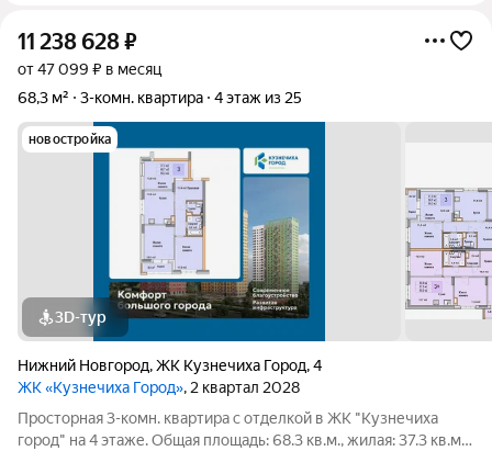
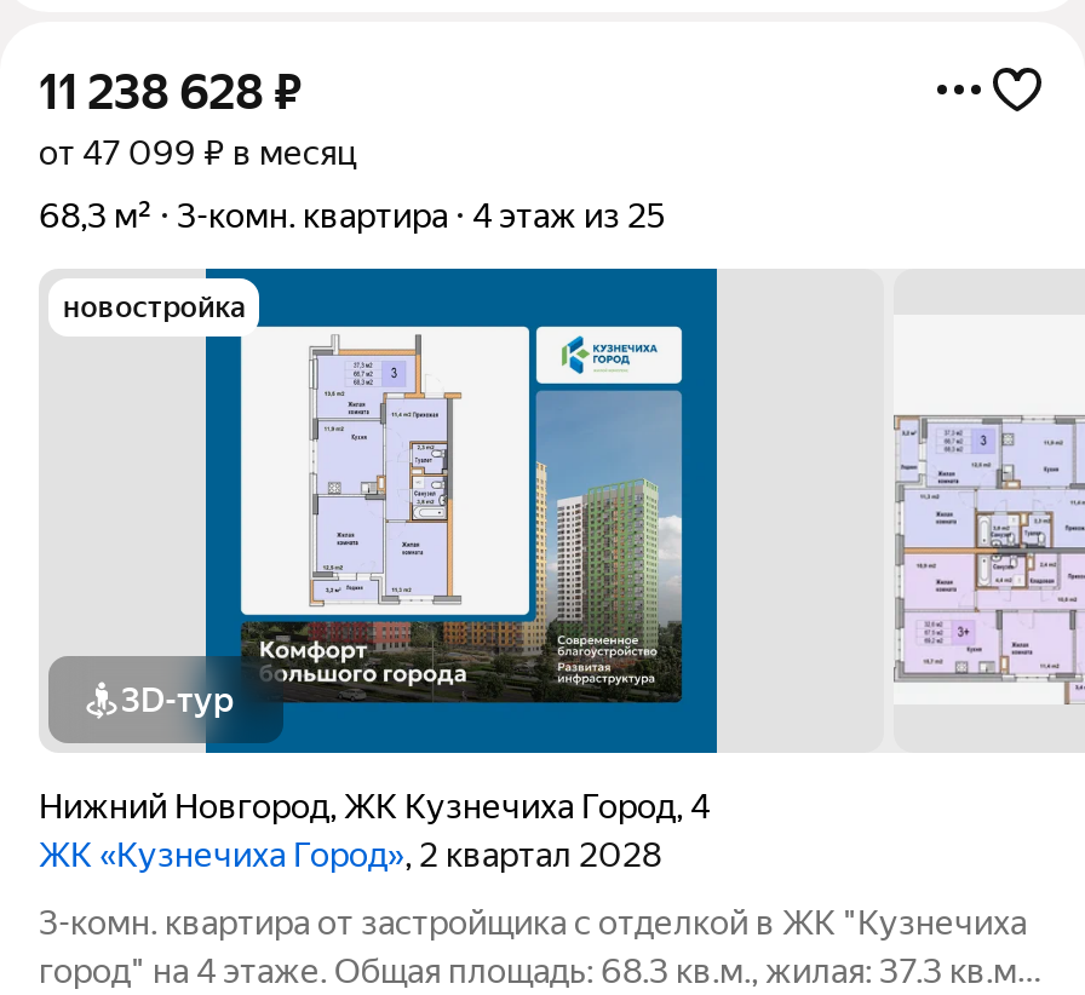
[18,409,438,426] Просторная 3-комн. квартира с отделкой в ЖК "Кузнечиха -> [39,902,1027,941] 3-комн. квартира от застройщика с отделкой в ЖК "Кузнечиха

